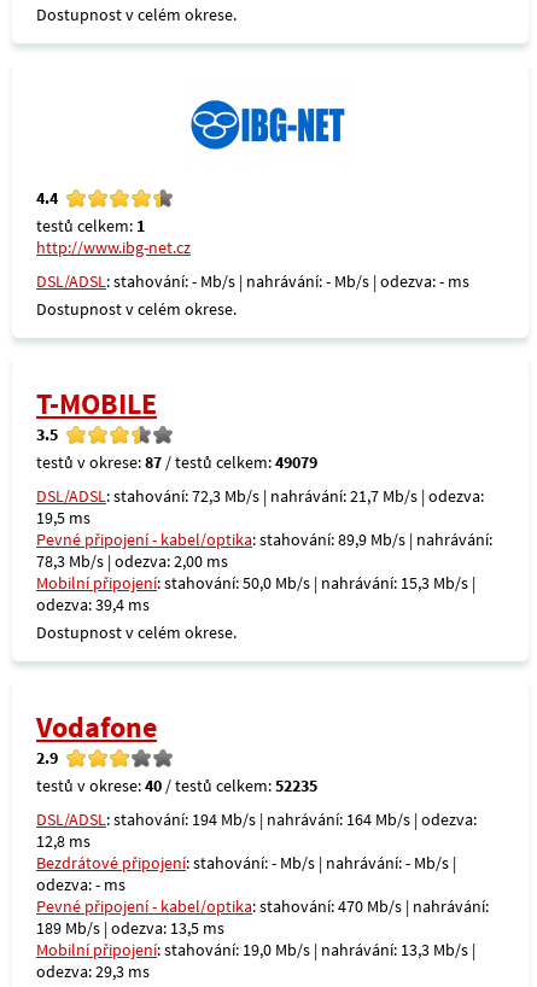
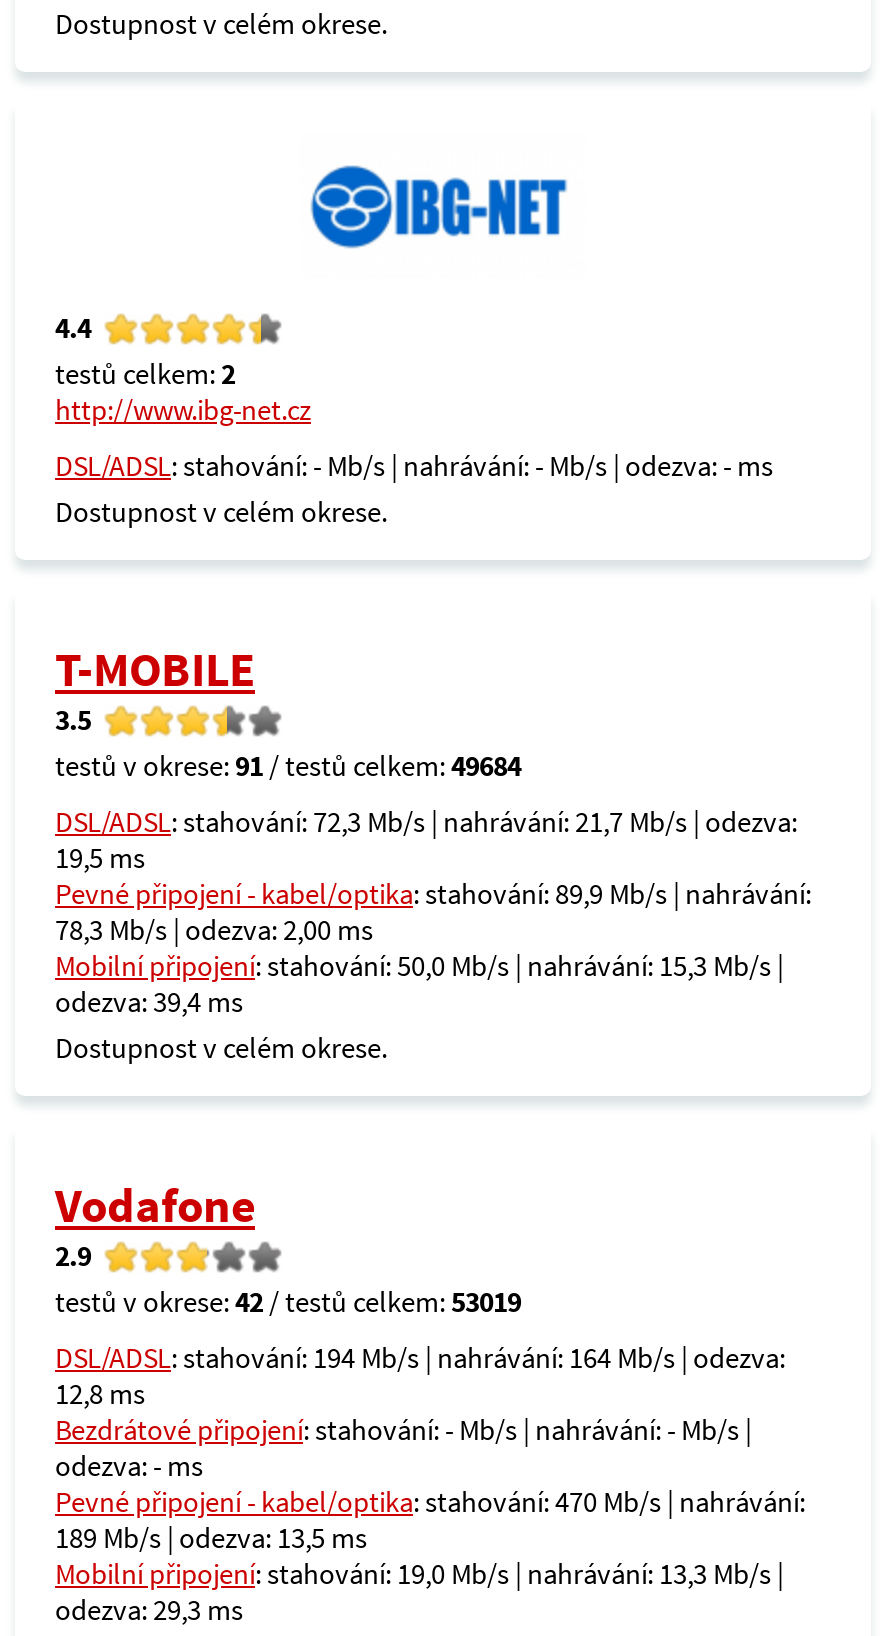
[36,215,145,236] testů celkem: 1 -> [55,356,235,392] testů celkem: 2
[36,451,317,473] testů v okrese: 87 / testů celkem: 49079 -> [55,748,521,784] testů v okrese: 91 / testů celkem: 49684
[36,775,317,796] testů v okrese: 40 / testů celkem: 52235 -> [55,1284,521,1320] testů v okrese: 42 / testů celkem: 53019

